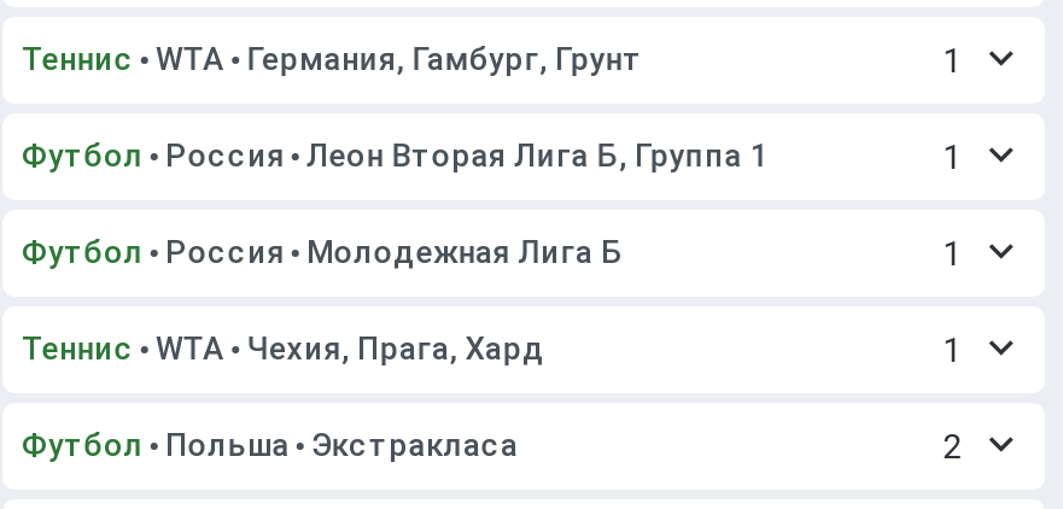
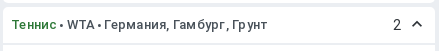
[22,41,963,463] 1 | Футбол Россия Леон Вторая Лига Б, Группа 1 | 1 | Футбол Россия Молодежная Лига Б | 1 | Теннис WTA Чехия, Прага, Хард | 1 | Футбол Польша Экстракласа -> none

